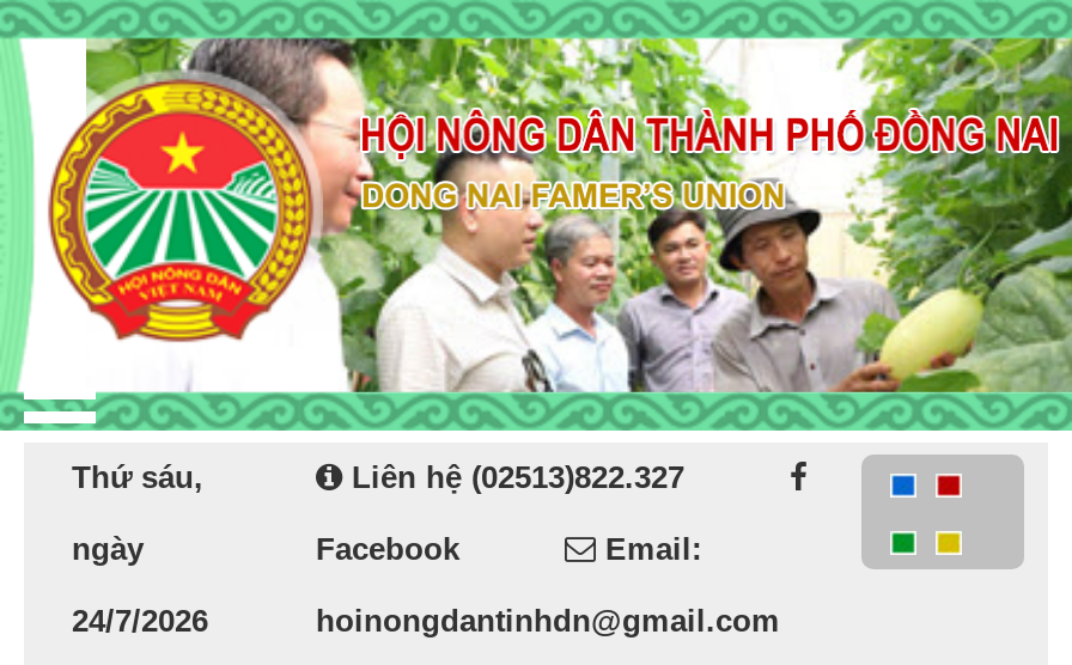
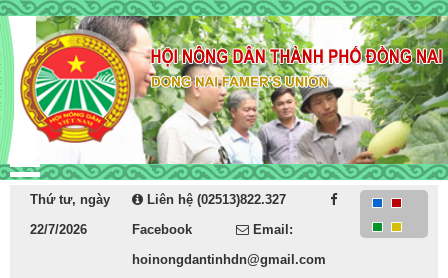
[72,459,208,639] Thứ sáu, | ngày | 24/7/2026 -> [30,192,110,237] Thứ tư, ngày | 22/7/2026

